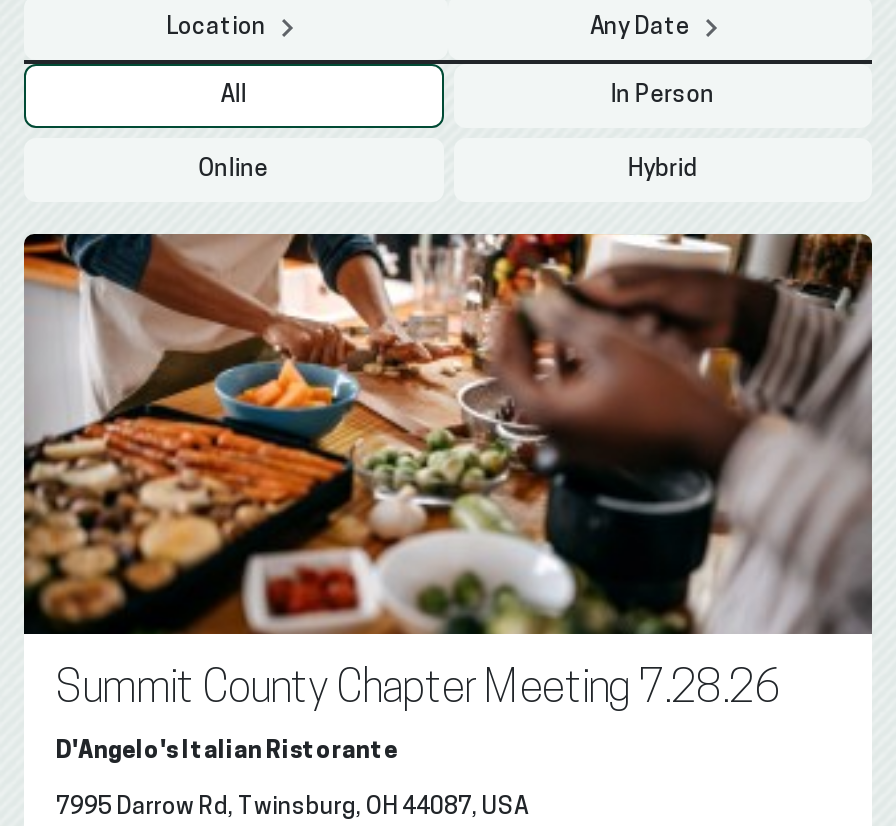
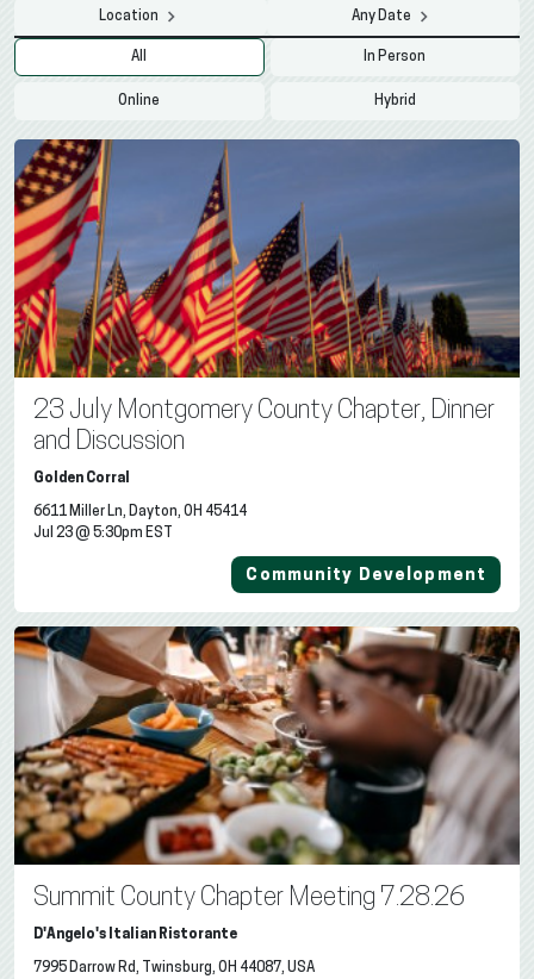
none -> [13,138,521,585] [image] | 23 July Montgomery County Chapter, Dinner | and Discussion | Golden Corral | 6611 Miller Ln, Dayton, OH 45414 | Jul 23 @ 5:30pm EST | Community Development

